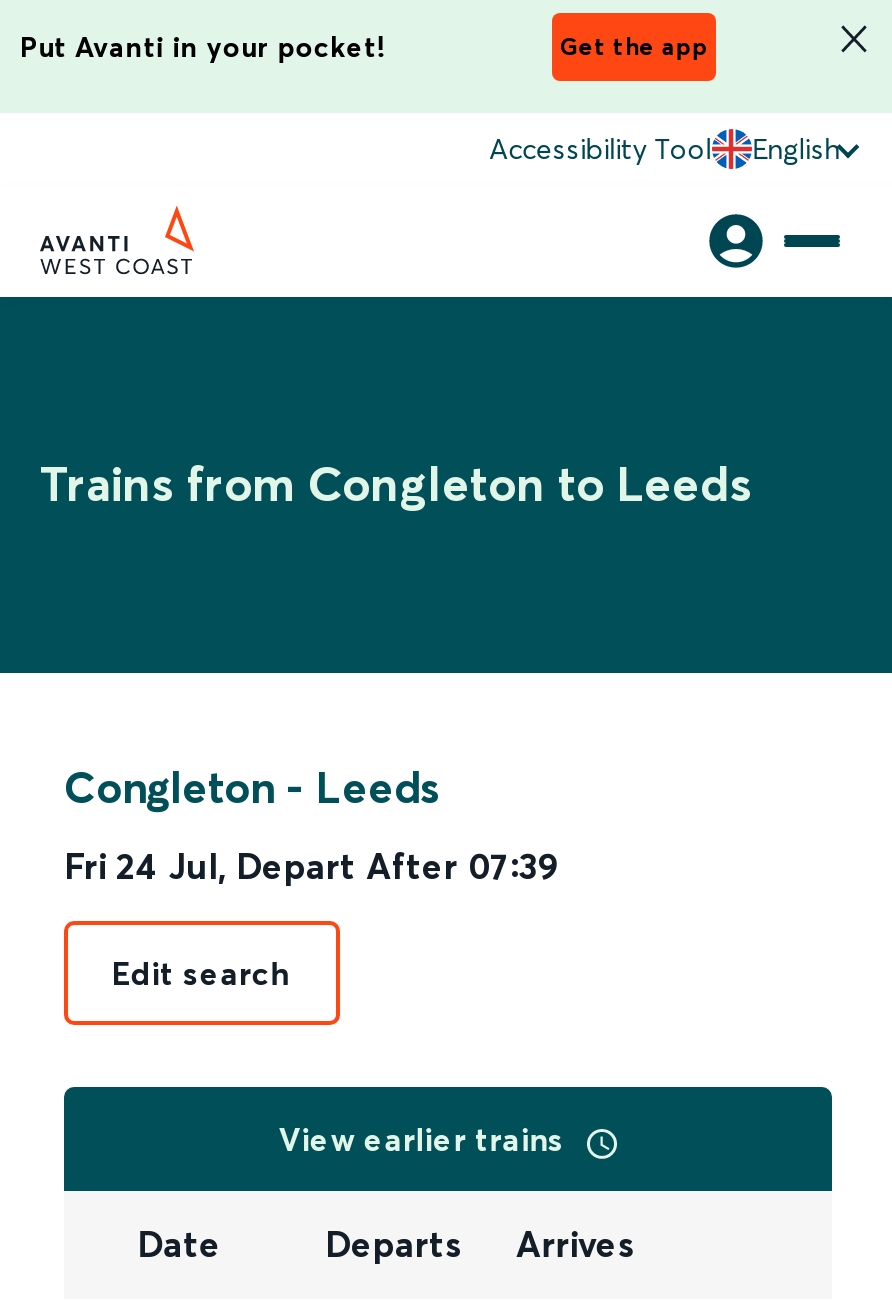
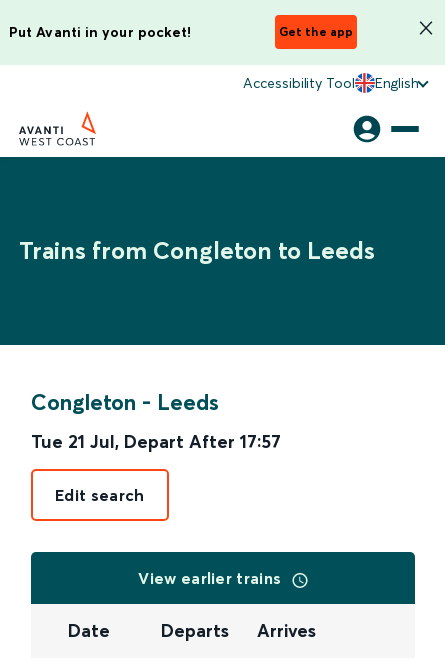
[64,843,560,889] Fri 24 Jul, Depart After 07:39 -> [31,430,281,453] Tue 21 Jul, Depart After 17:57

